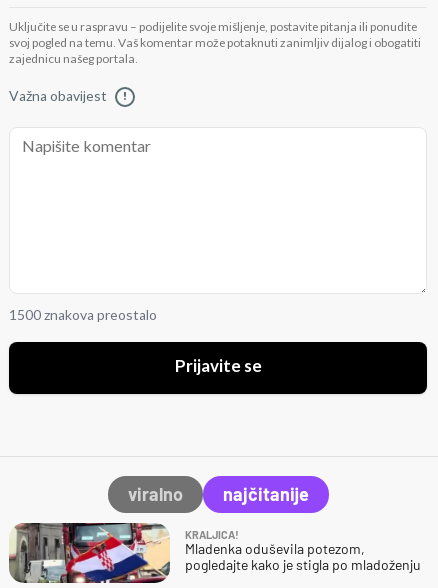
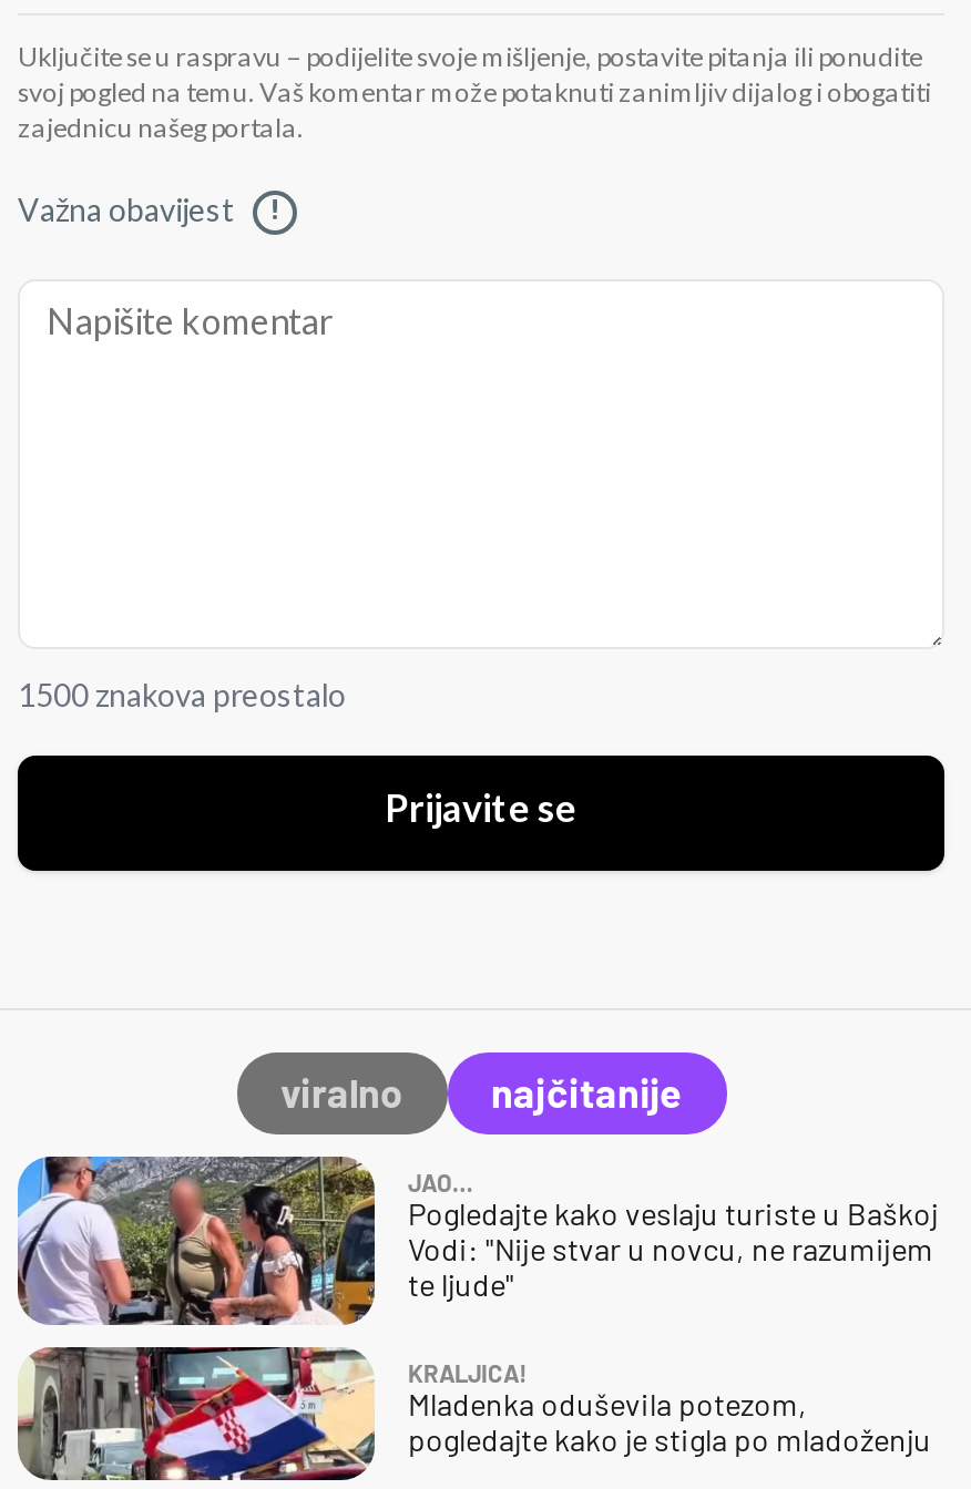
none -> [16,1154,938,1327] [image] | JAO… | Pogledajte kako veslaju turiste u Baškoj | Vodi: "Nije stvar u novcu, ne razumijem | te ljude"

